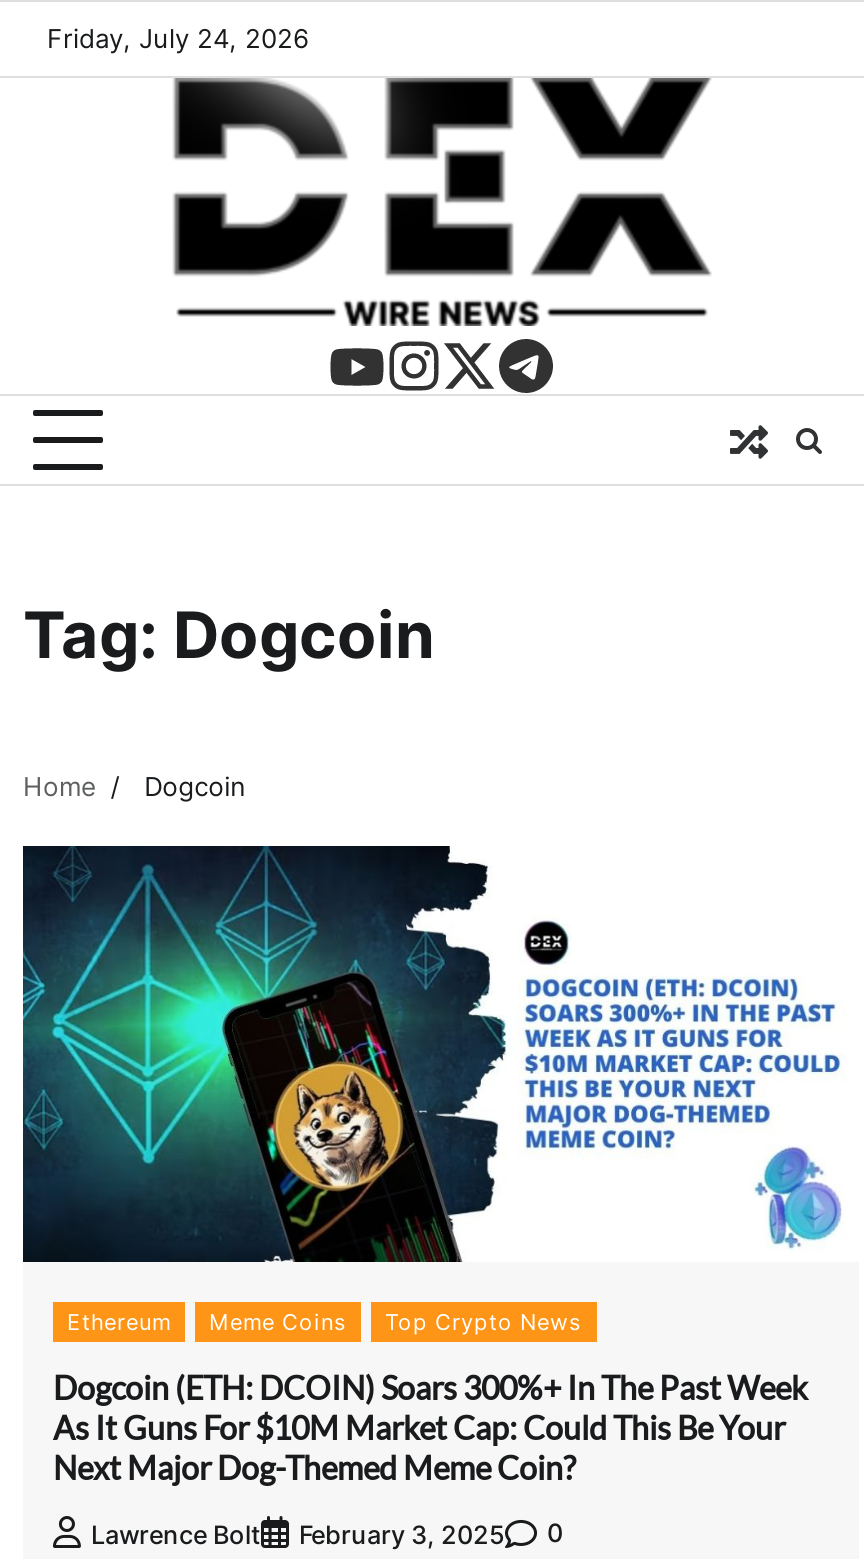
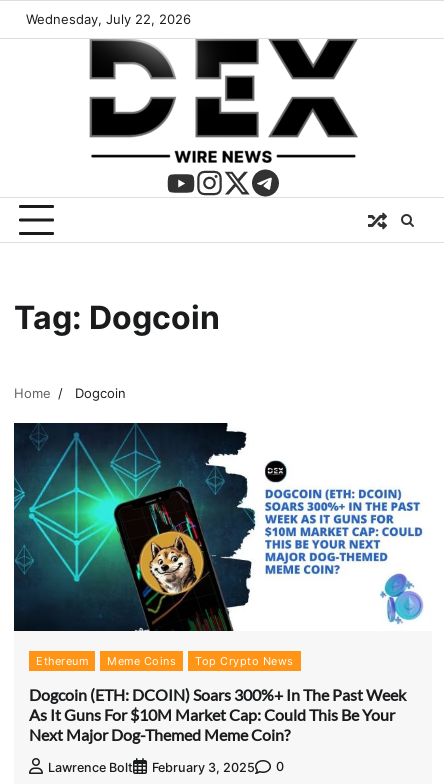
[47,22,309,54] Friday, July 24, 2026 -> [26,11,191,27] Wednesday, July 22, 2026

